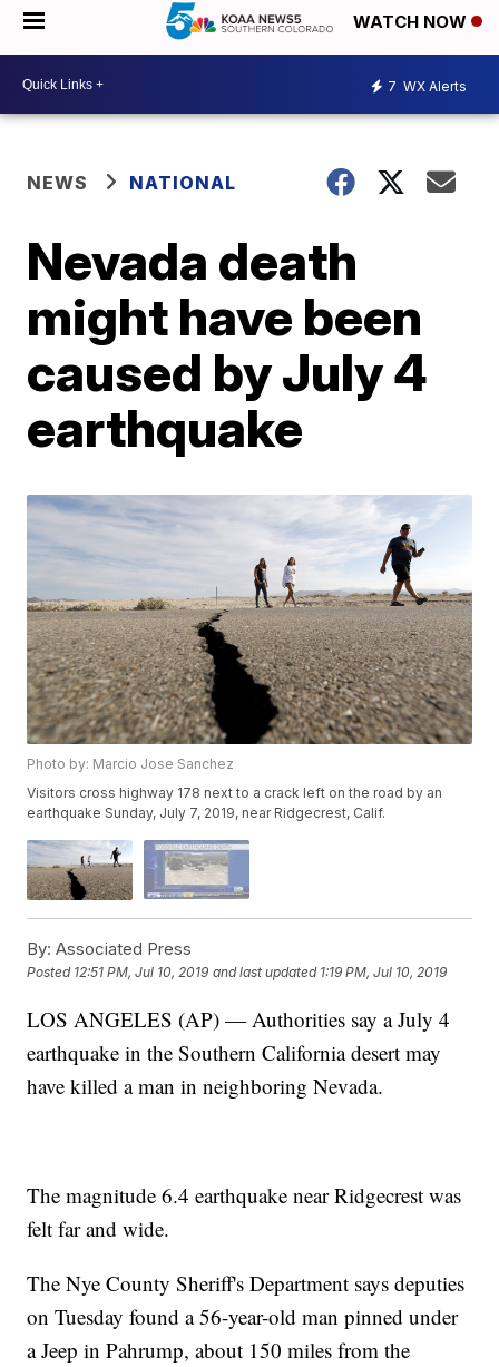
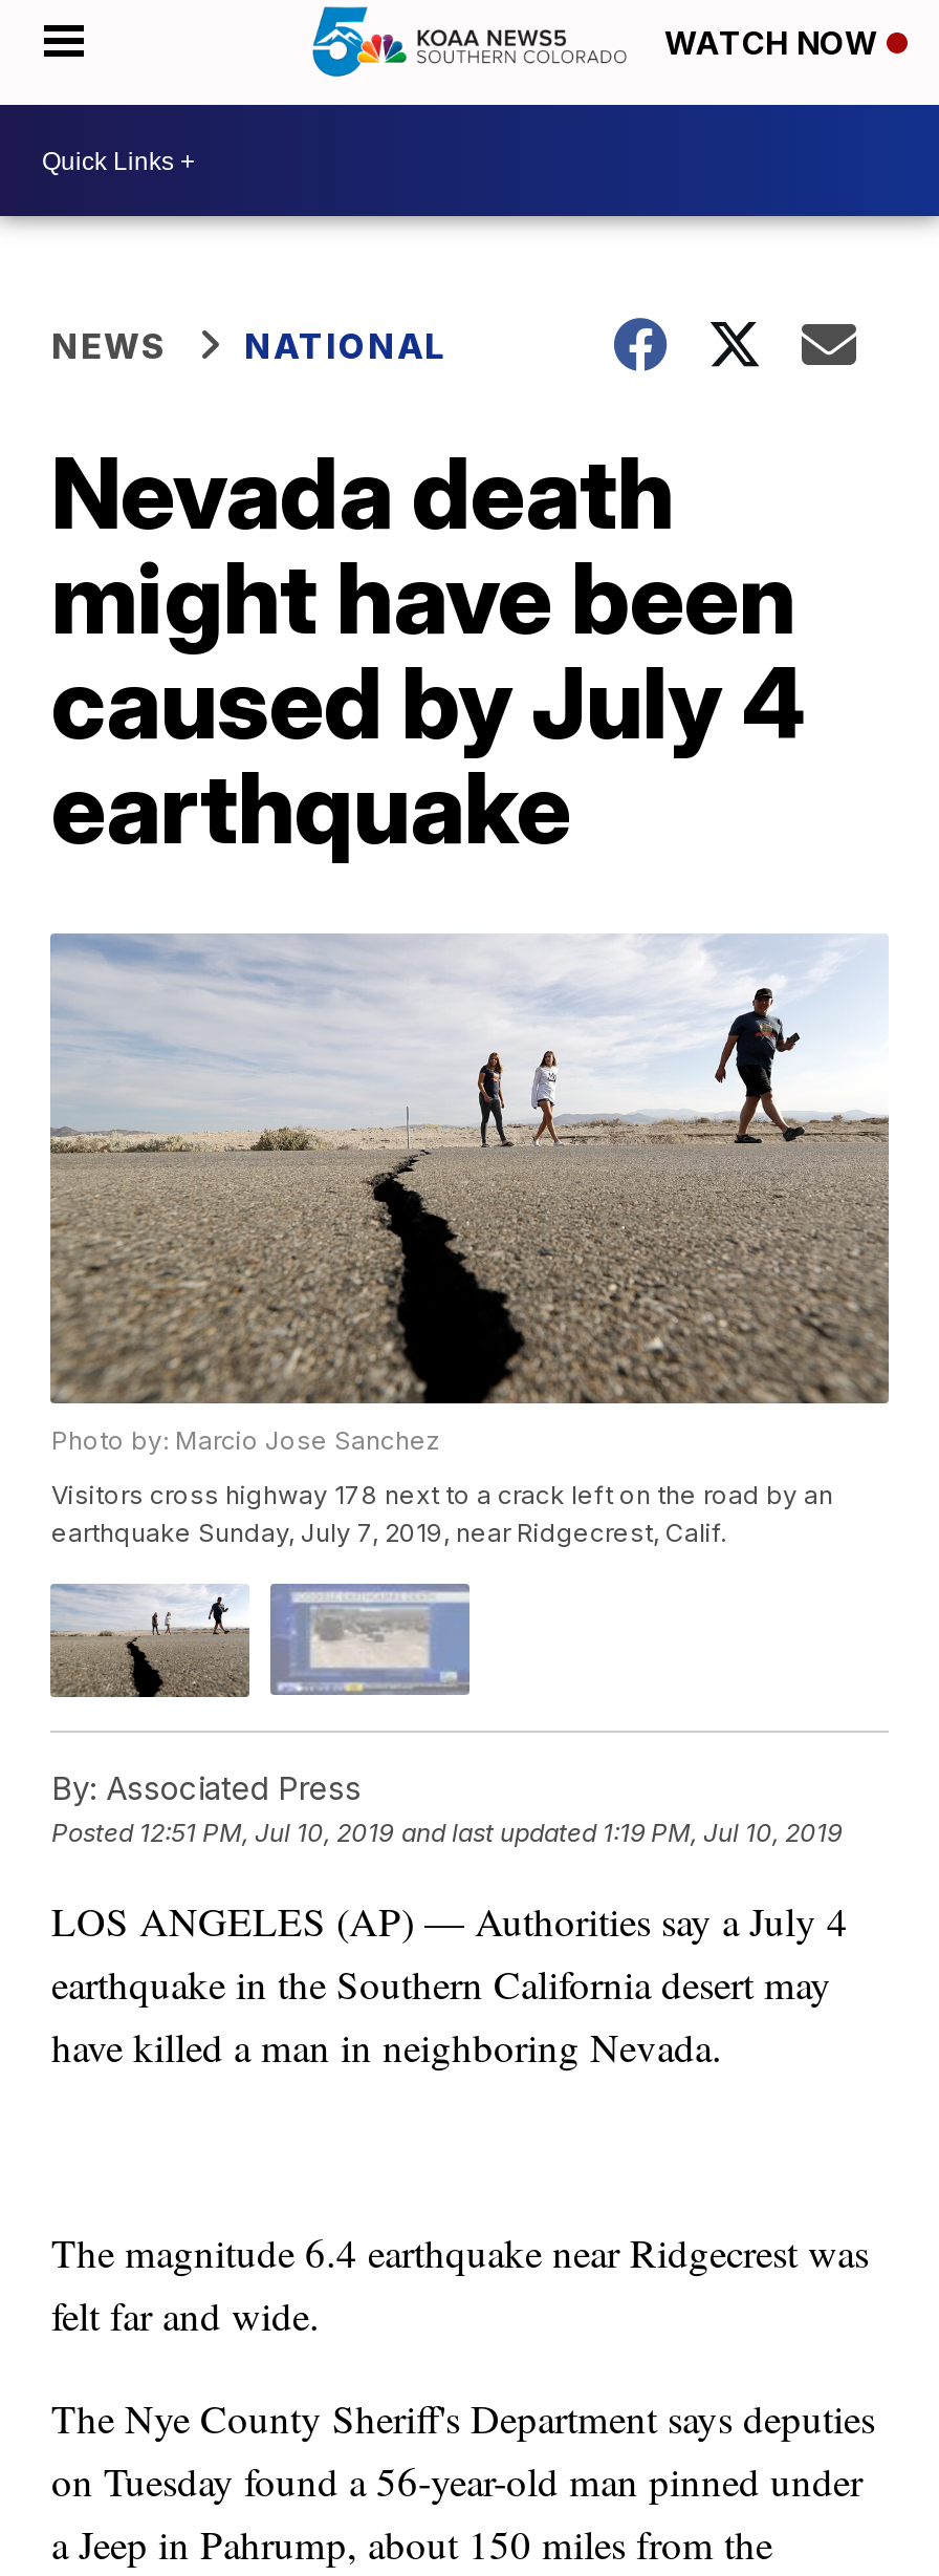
[388,77,467,94] 7 WX Alerts -> none

